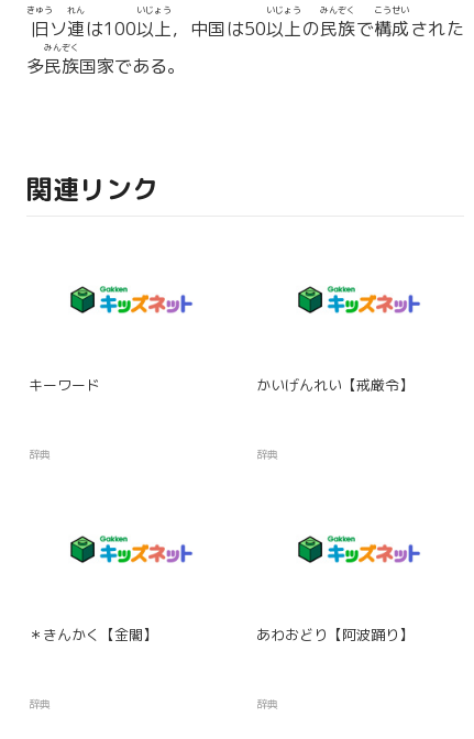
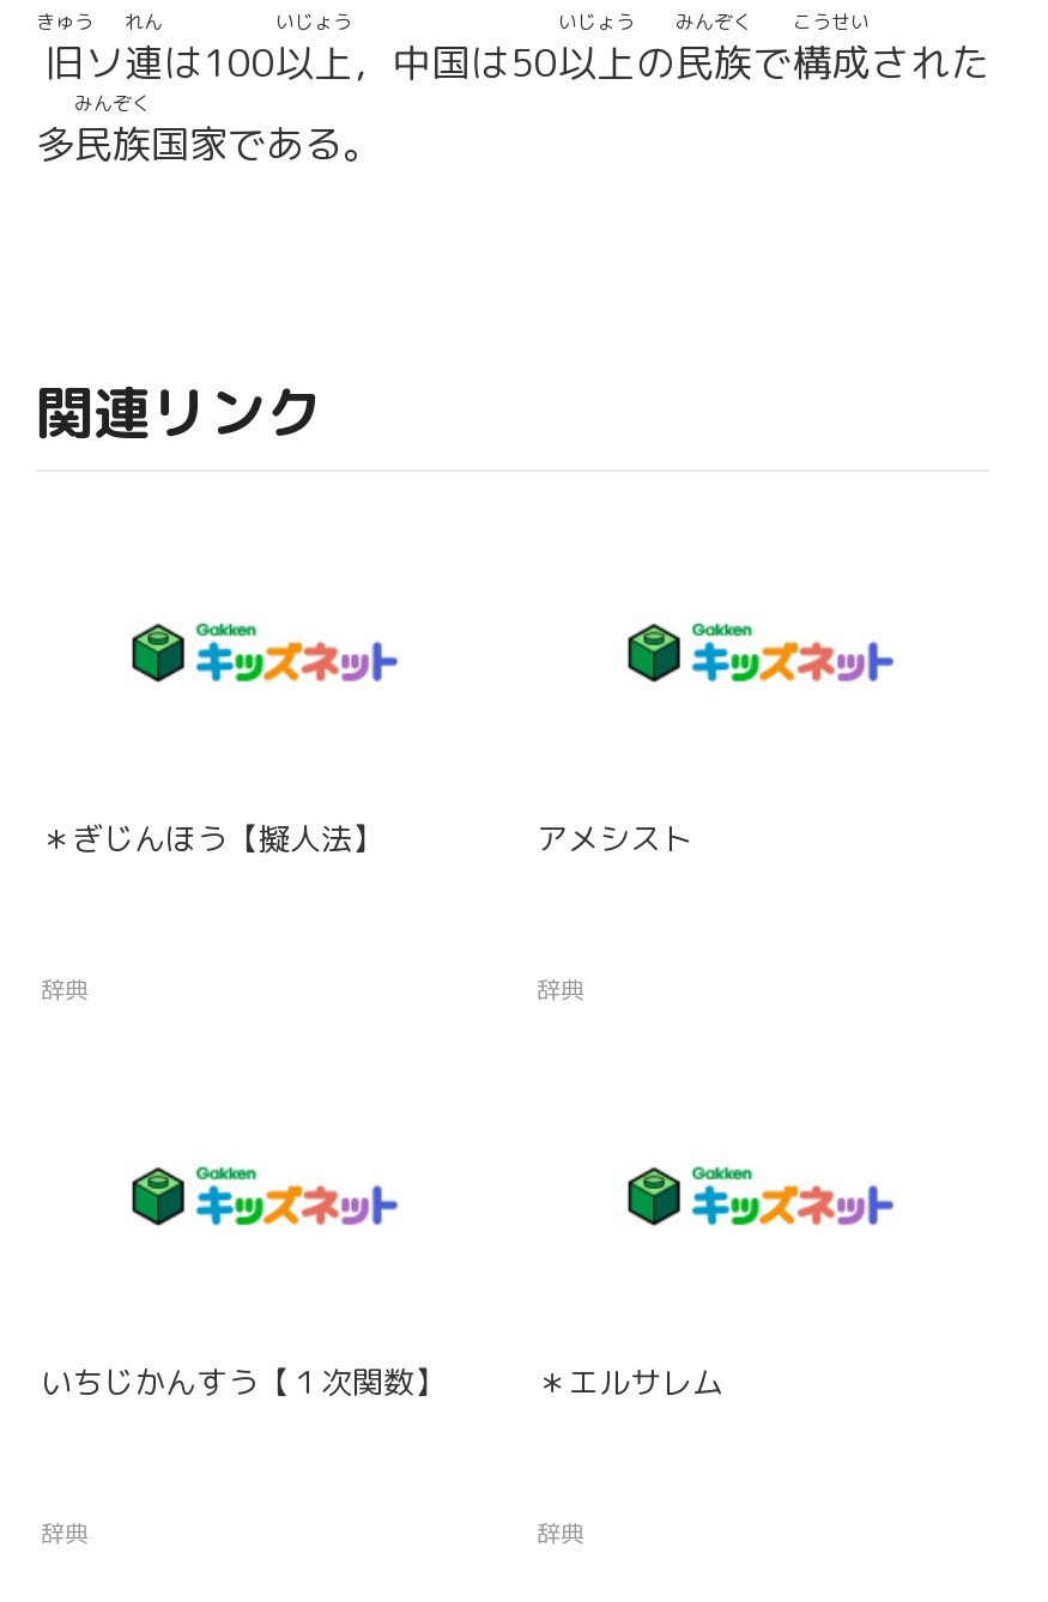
[29,375,100,395] キーワード -> [41,818,383,861] ＊ぎじんほう【擬人法】
[256,375,414,395] かいげんれい【戒厳令】 -> [537,818,692,861] アメシスト
[29,625,157,645] ＊きんかく【金閣】 -> [41,1361,446,1404] いちじかんすう【１次関数】
[256,625,414,645] あわおどり【阿波踊り】 -> [537,1361,723,1404] ＊エルサレム

